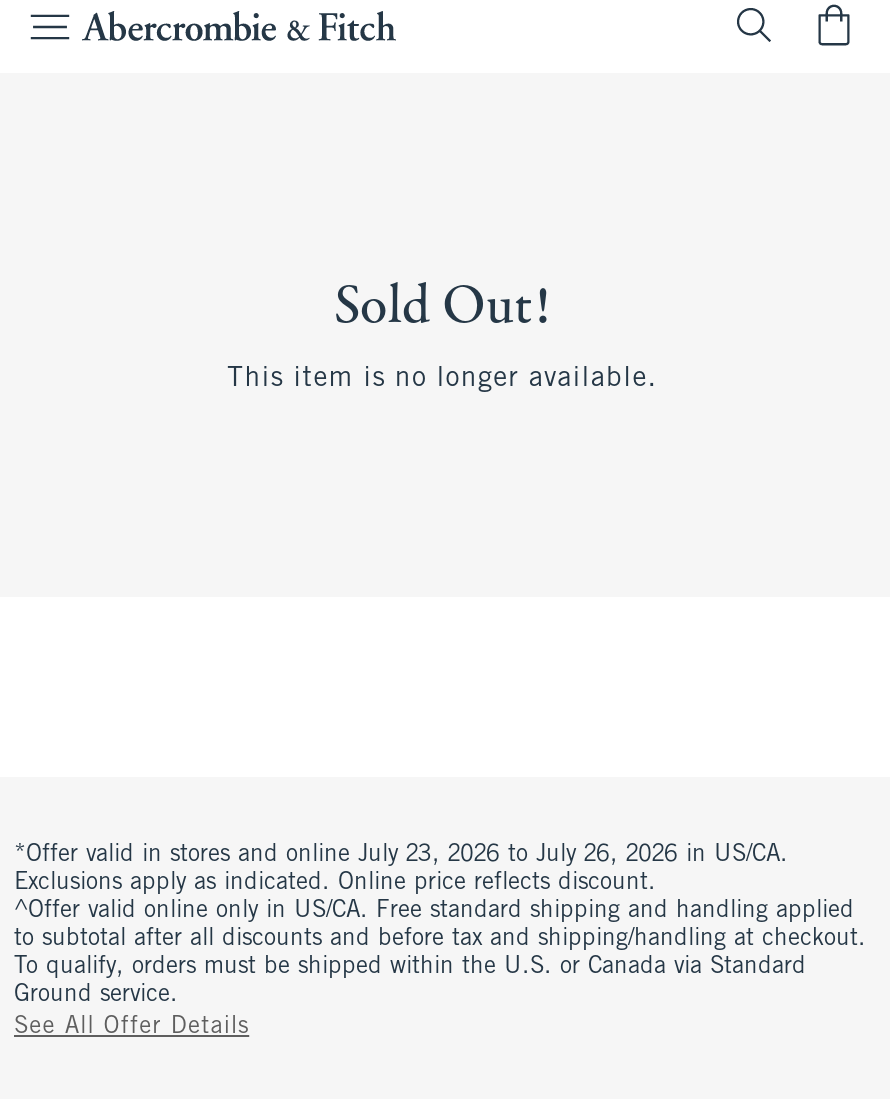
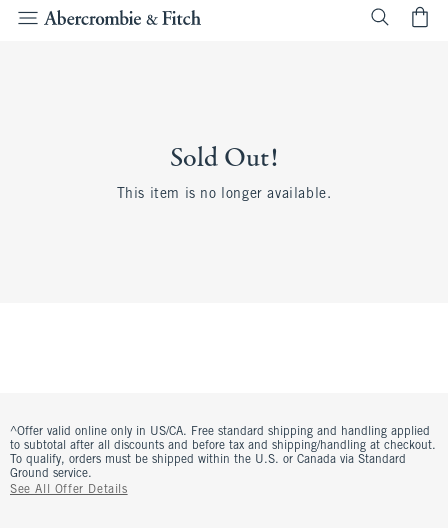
[14,843,788,895] *Offer valid in stores and online July 23, 2026 to July 26, 2026 in US/CA. | Exclusions apply as indicated. Online price reflects discount. -> none

